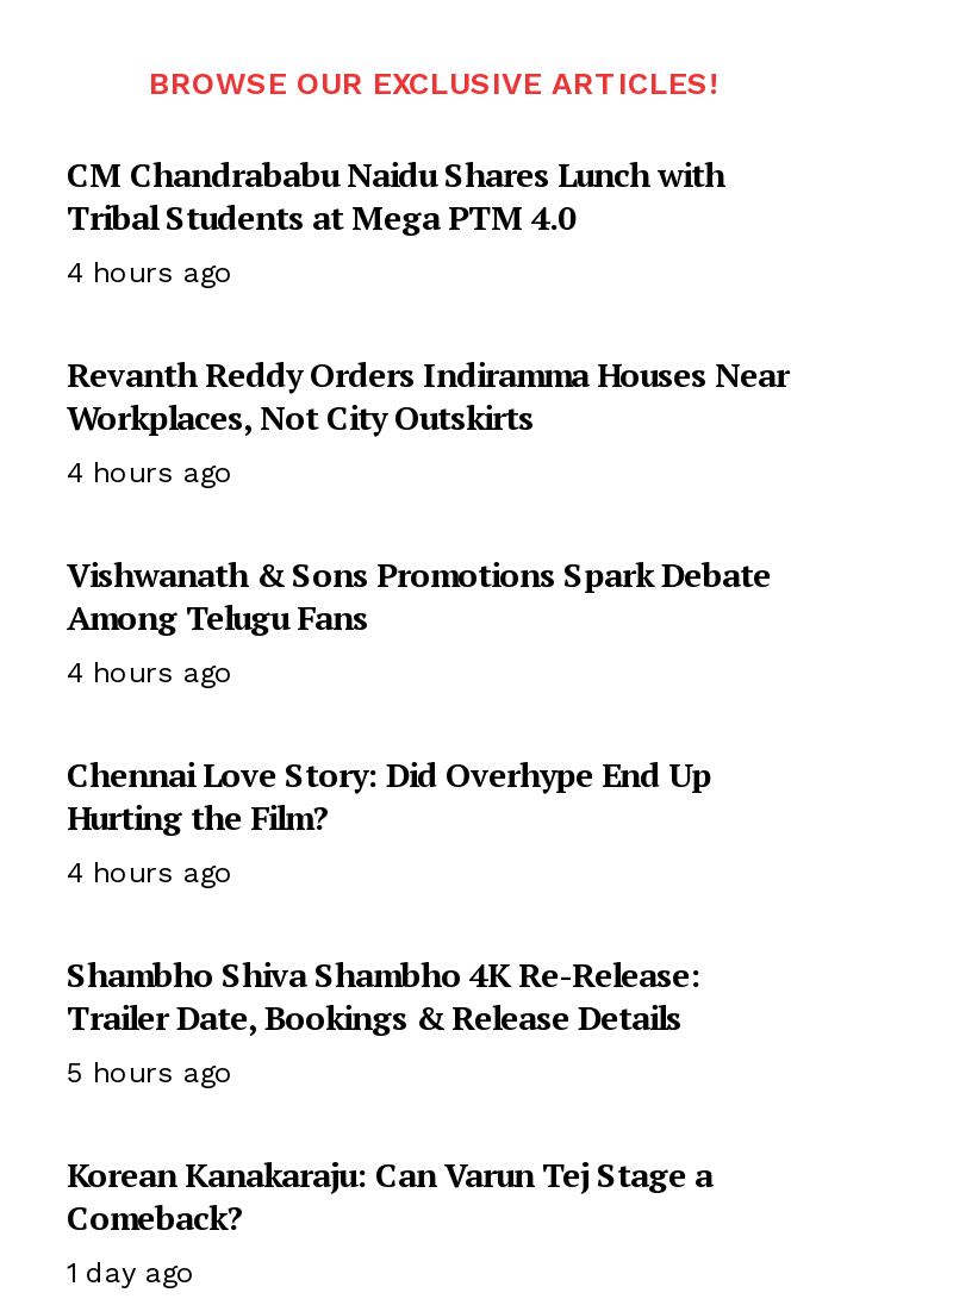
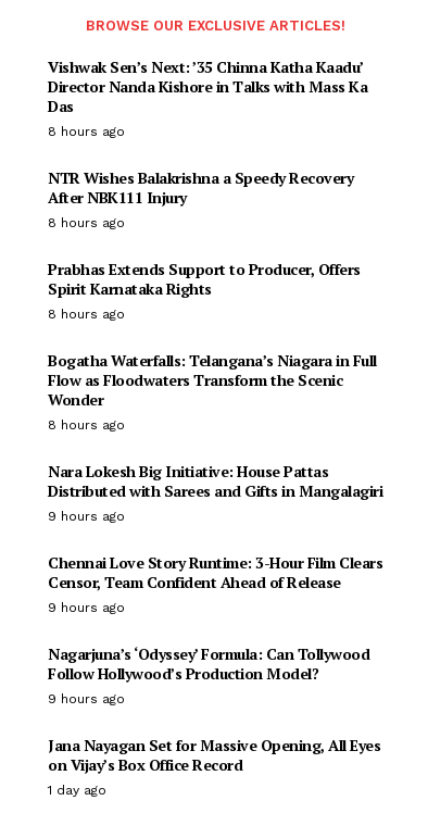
[67,150,789,1238] CM Chandrababu Naidu Shares Lunch with | Tribal Students at Mega PTM 4.0 | 4 hours ago | Revanth Reddy Orders Indiramma Houses Near | Workplaces, Not City Outskirts | 4 hours ago | Vishwanath & Sons Promotions Spark Debate | Among Telugu Fans | 4 hours ago | Chennai Love Story: Did Overhype End Up | Hurting the Film? | 4 hours ago | Shambho Shiva Shambho 4K Re-Release: | Trailer Date, Bookings & Release Details | 5 hours ago | Korean Kanakaraju: Can Varun Tej Stage a | Comeback? -> [48,57,382,775] Vishwak Sen’s Next: ’35 Chinna Katha Kaadu’ | Director Nanda Kishore in Talks with Mass Ka | Das | 8 hours ago | NTR Wishes Balakrishna a Speedy Recovery | After NBK111 Injury | 8 hours ago | Prabhas Extends Support to Producer, Offers | Spirit Karnataka Rights | 8 hours ago | Bogatha Waterfalls: Telangana’s Niagara in Full | Flow as Floodwaters Transform the Scenic | Wonder | 8 hours ago | Nara Lokesh Big Initiative: House Pattas | Distributed with Sarees and Gifts in Mangalagiri | 9 hours ago | Chennai Love Story Runtime: 3-Hour Film Clears | Censor, Team Confident Ahead of Release | 9 hours ago | Nagarjuna’s ‘Odyssey’ Formula: Can Tollywood | Follow Hollywood’s Production Model? | 9 hours ago | Jana Nayagan Set for Massive Opening, All Eyes | on Vijay’s Box Office Record

